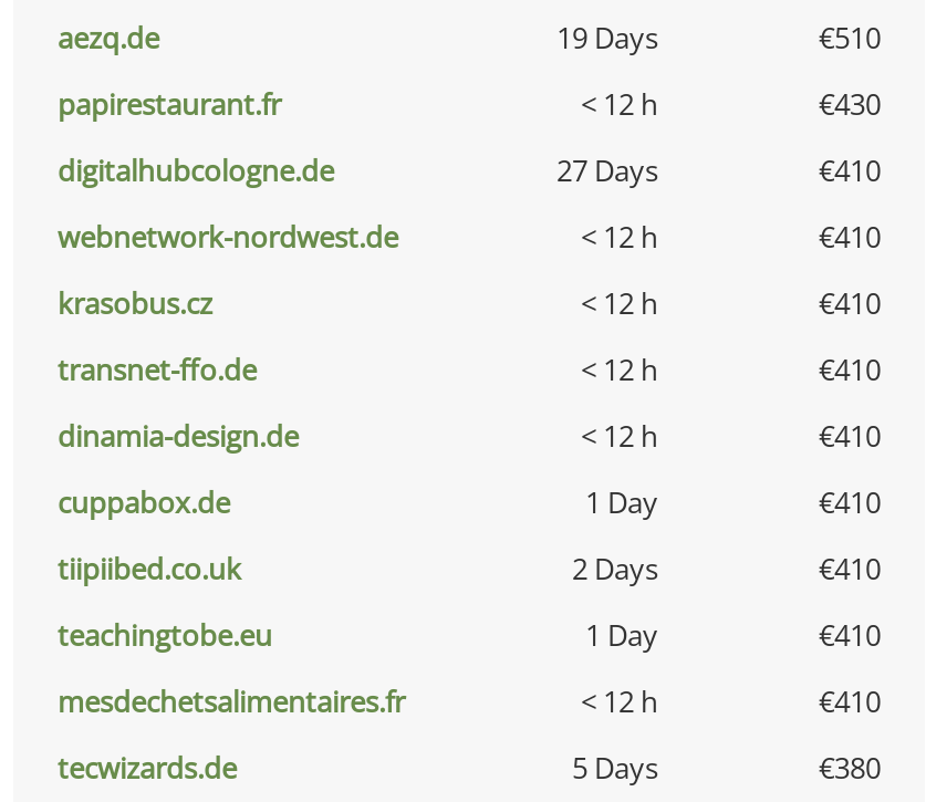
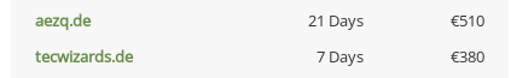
[556,18,658,58] 19 Days -> [307,10,363,31] 21 Days
[58,84,881,721] papirestaurant.fr | < 12 h | €430 | digitalhubcologne.de | 27 Days | €410 | webnetwork-nordwest.de | < 12 h | €410 | krasobus.cz | < 12 h | €410 | transnet-ffo.de | < 12 h | €410 | dinamia-design.de | < 12 h | €410 | cuppabox.de | 1 Day | €410 | tiipiibed.co.uk | 2 Days | €410 | teachingtobe.eu | 1 Day | €410 | mesdechetsalimentaires.fr | < 12 h | €410 -> none
[572,748,658,788] 5 Days -> [316,46,363,67] 7 Days

